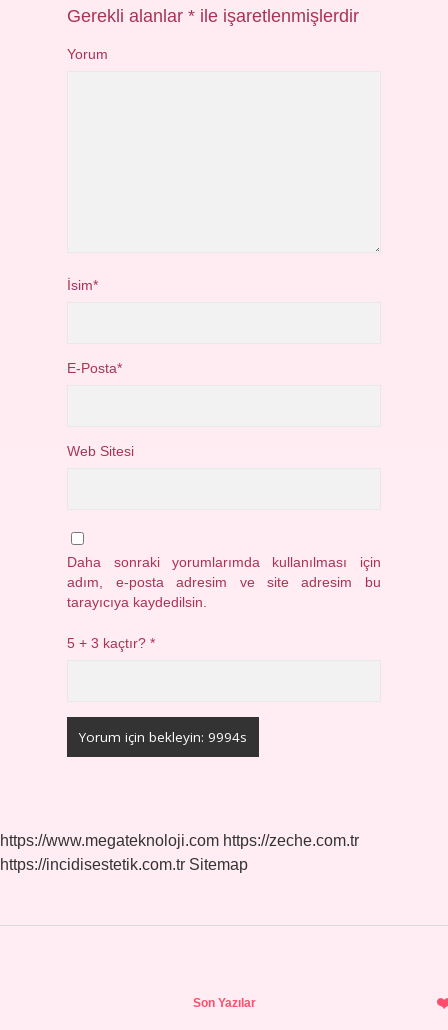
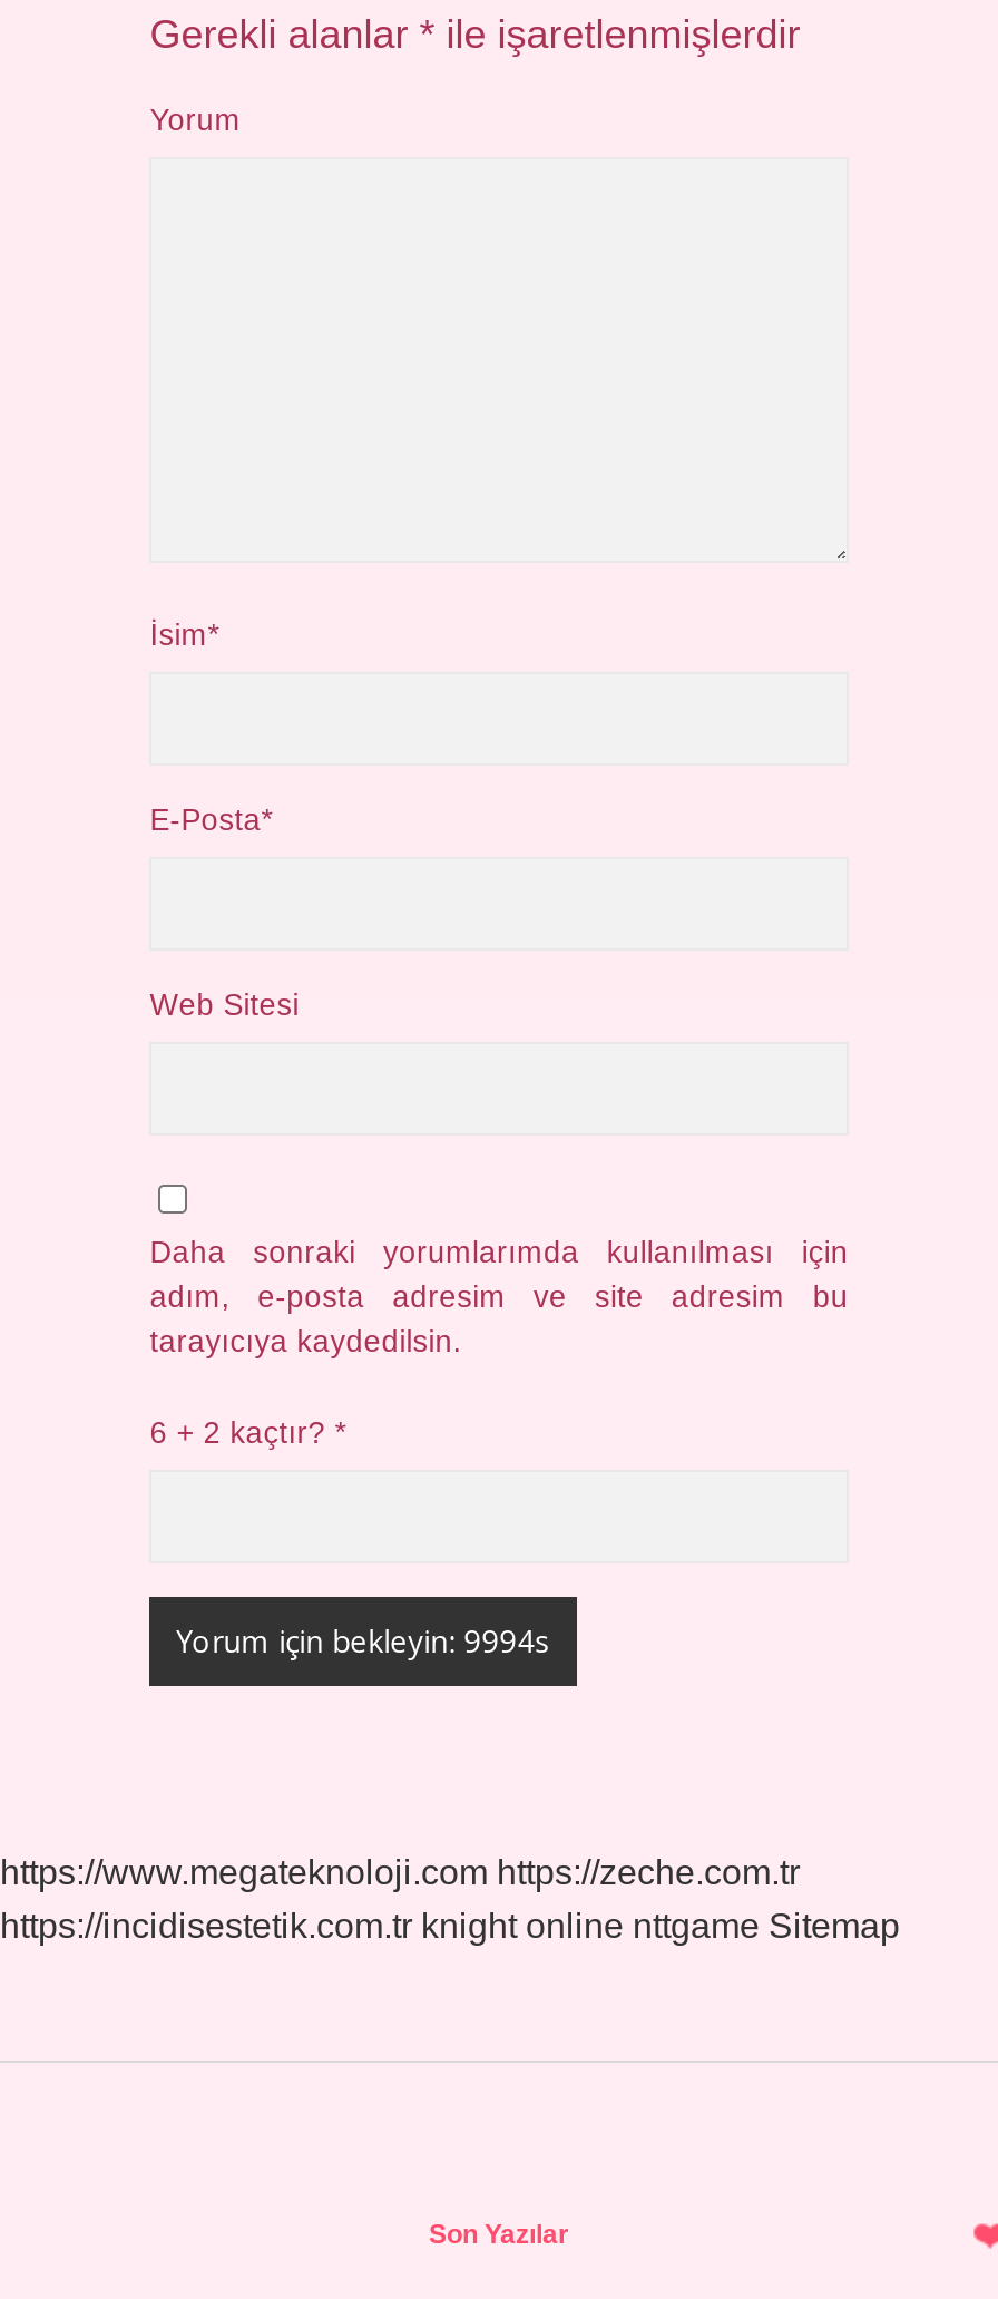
[67,636,155,651] 5 + 3 kaçtır? * -> [150,1416,346,1450] 6 + 2 kaçtır? *
[0,856,248,873] https://incidisestetik.com.tr Sitemap -> [0,1907,900,1945] https://incidisestetik.com.tr knight online nttgame Sitemap

